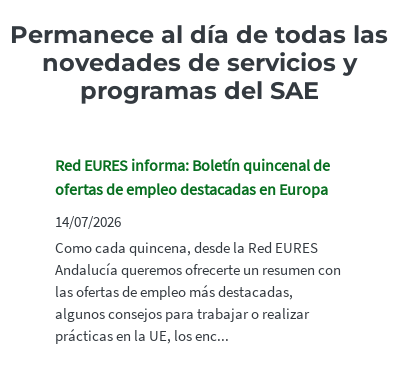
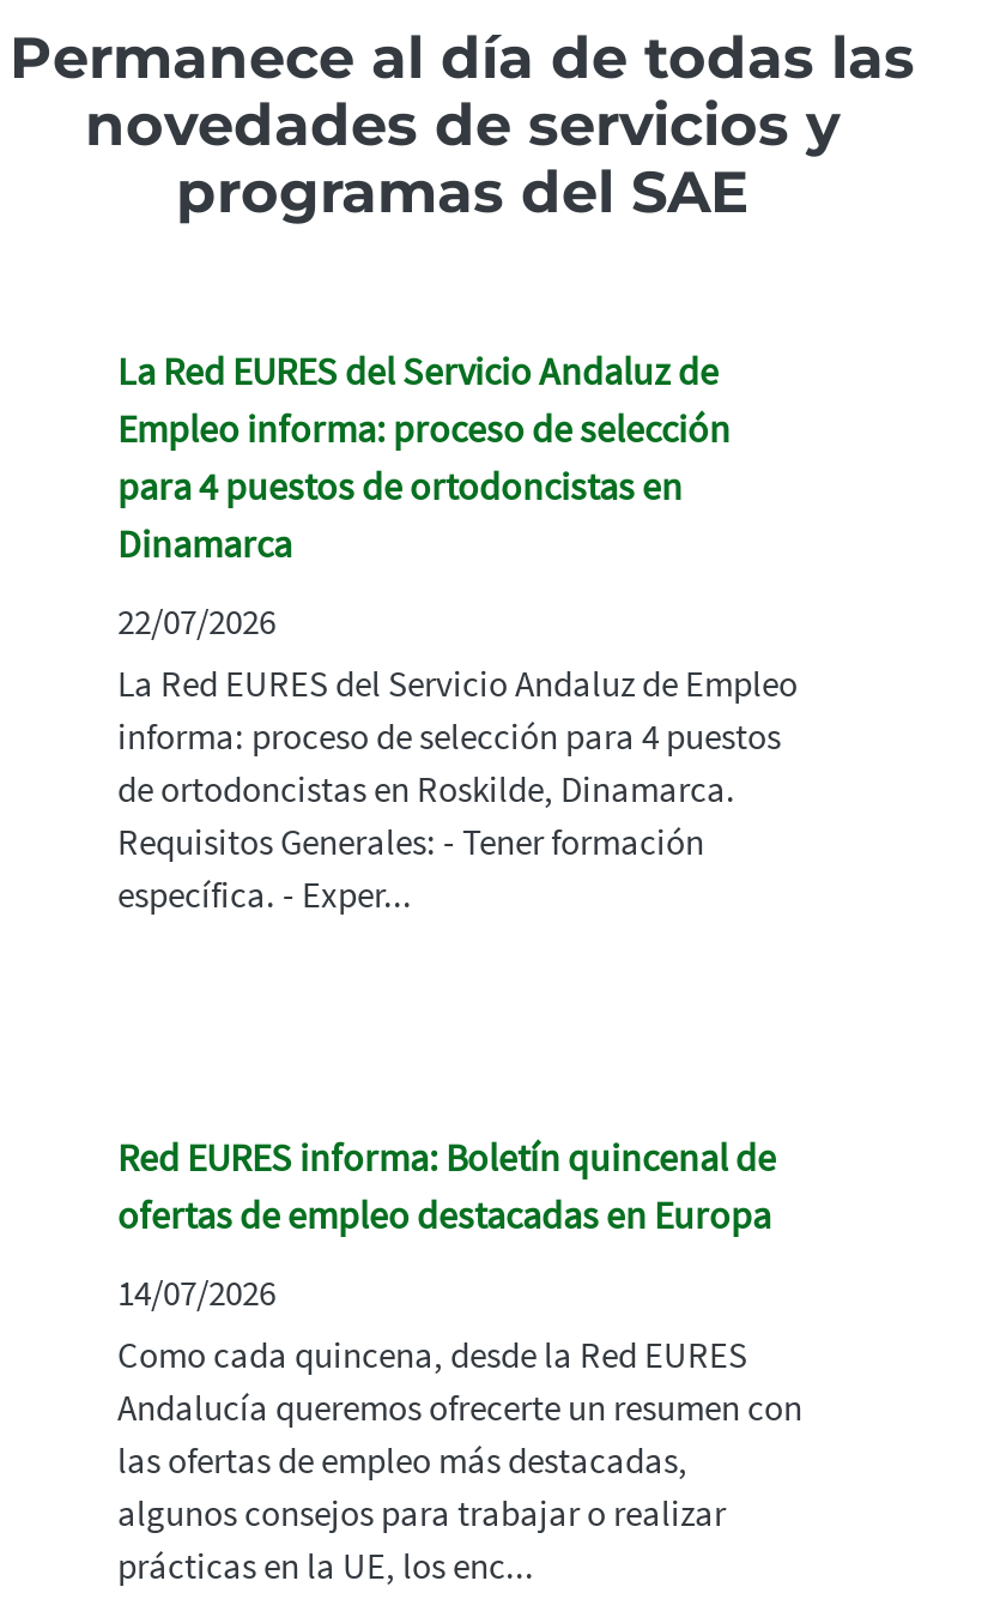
none -> [117,346,798,917] La Red EURES del Servicio Andaluz de | Empleo informa: proceso de selección | para 4 puestos de ortodoncistas en | Dinamarca | 22/07/2026 | La Red EURES del Servicio Andaluz de Empleo | informa: proceso de selección para 4 puestos | de ortodoncistas en Roskilde, Dinamarca. | Requisitos Generales: - Tener formación | específica. - Exper...

